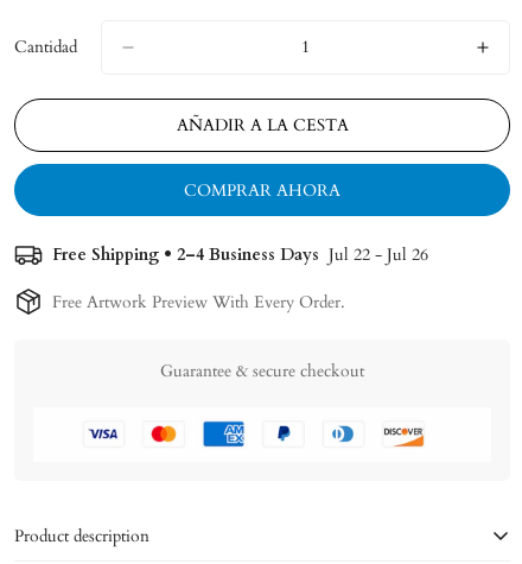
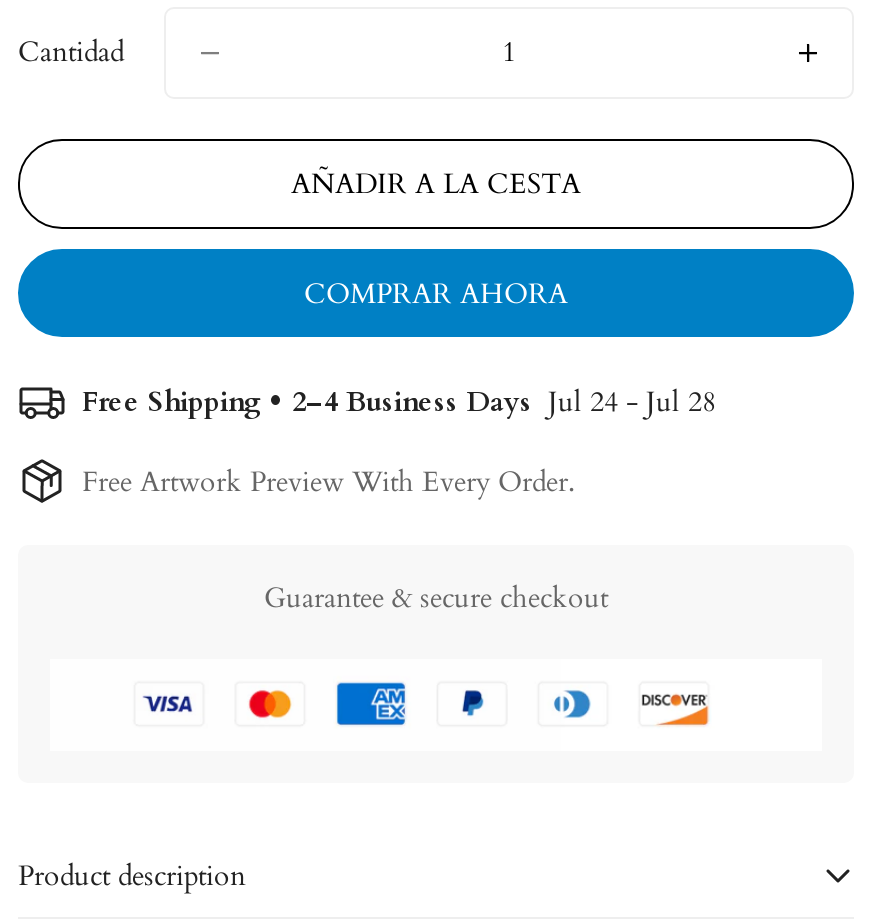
[52,243,428,265] Free Shipping • 2–4 Business Days Jul 22 - Jul 26 -> [82,382,716,420] Free Shipping • 2–4 Business Days Jul 24 - Jul 28

